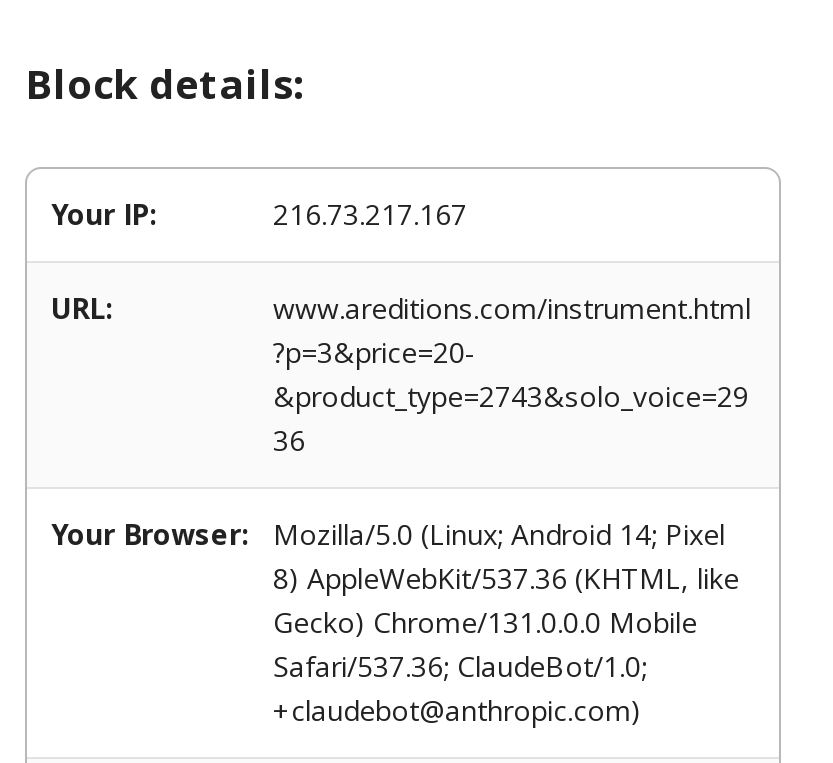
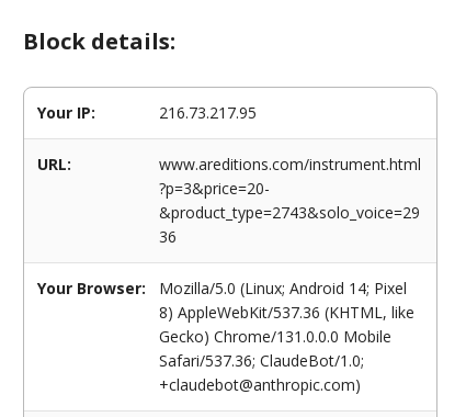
[273,195,467,233] 216.73.217.167 -> [159,102,257,123] 216.73.217.95

